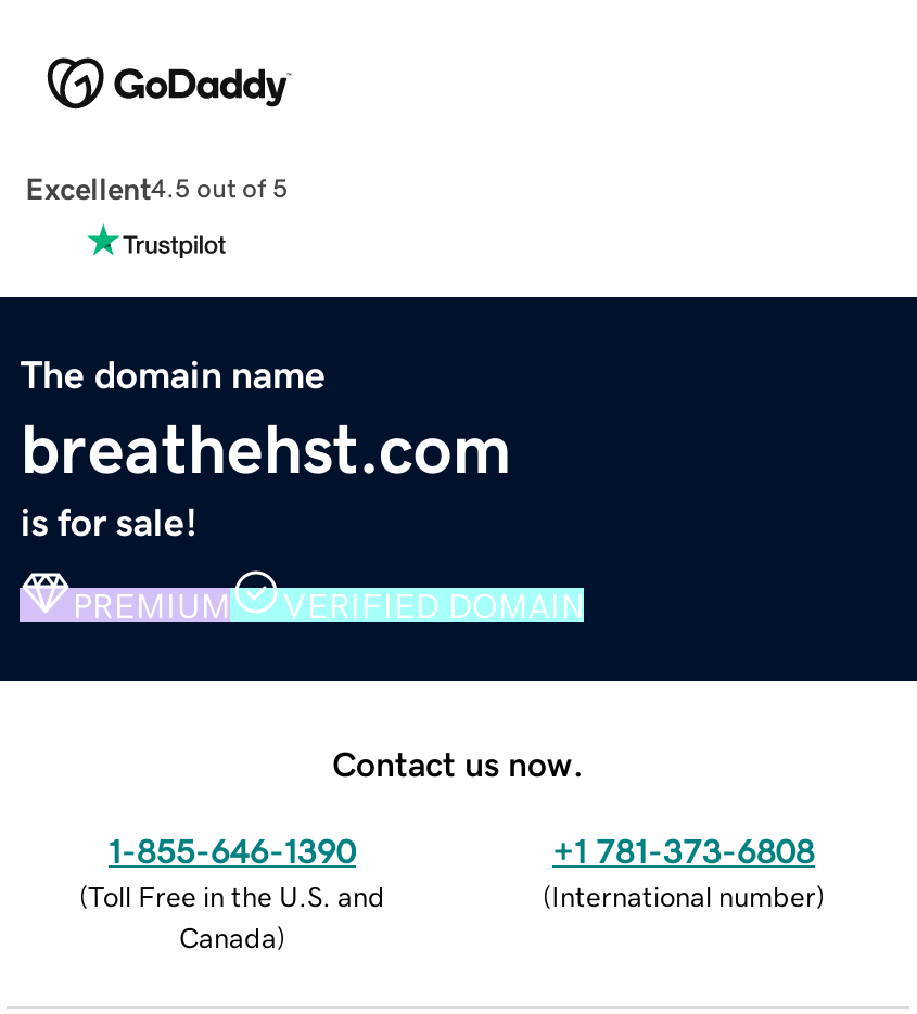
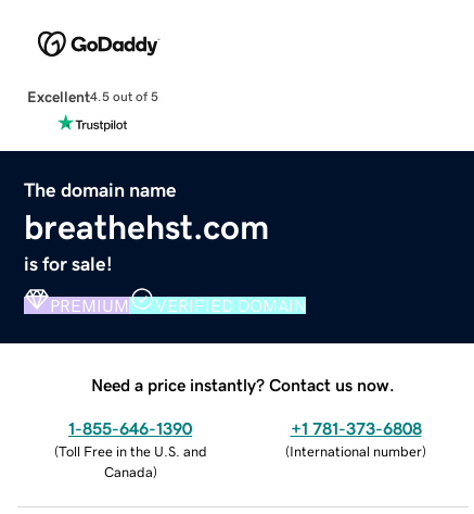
[332,745,584,780] Contact us now. -> [91,376,395,393] Need a price instantly? Contact us now.

